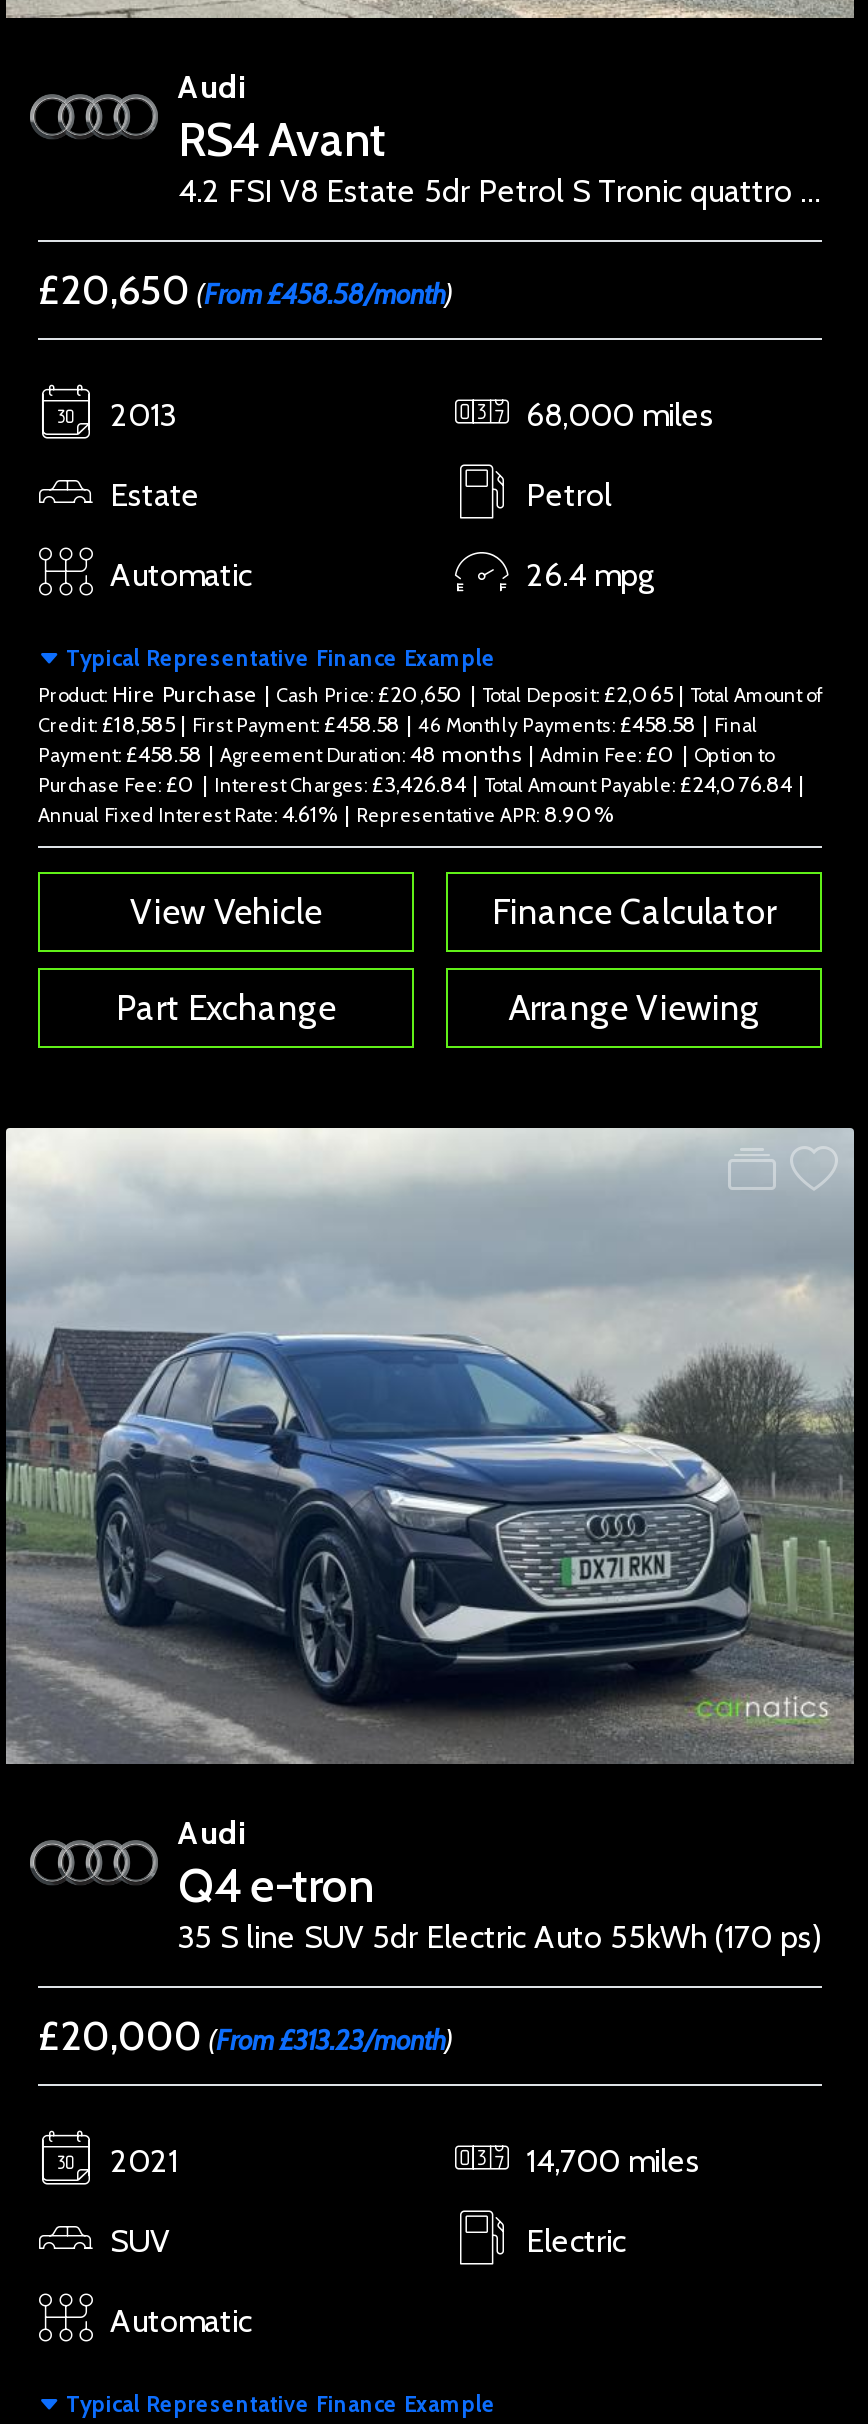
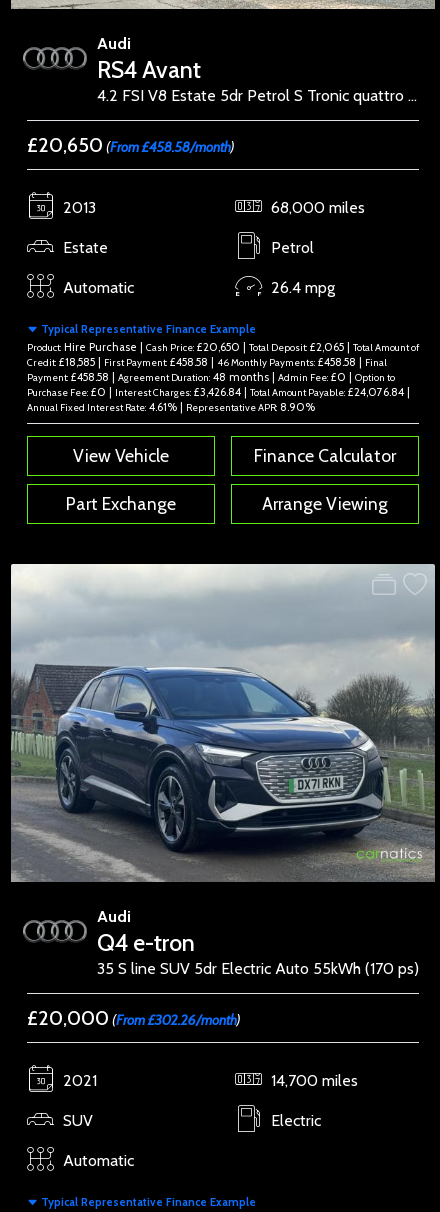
[38,2012,454,2060] £20,000 (From £313.23/month) -> [27,1006,241,1030] £20,000 (From £302.26/month)

